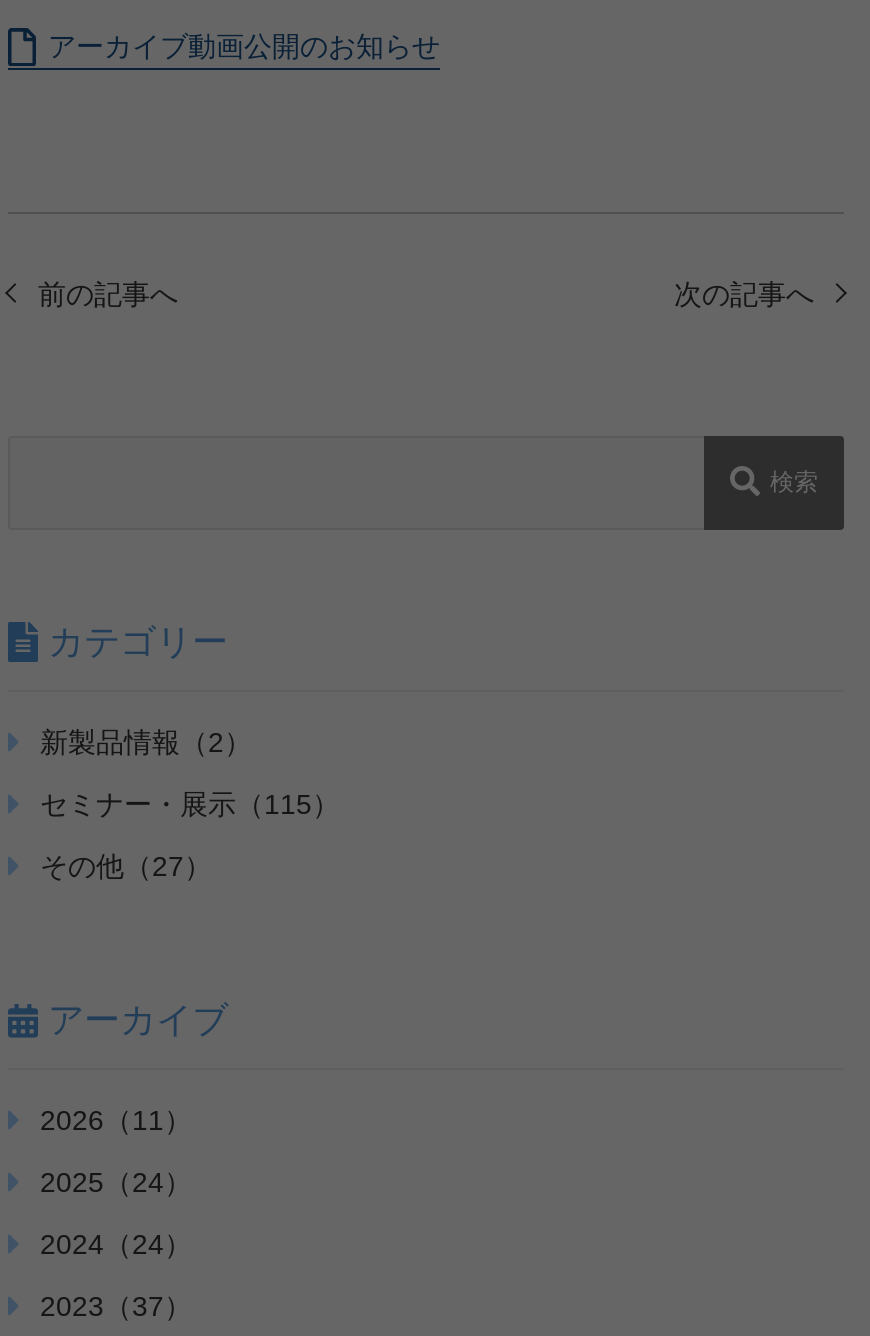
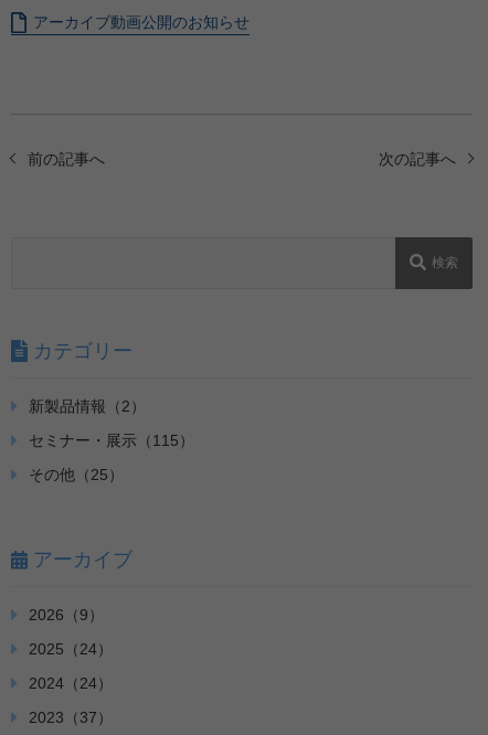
[40,850,212,882] その他（27） -> [29,466,124,483] その他（25）
[40,1104,192,1136] 2026（11） -> [29,606,104,624] 2026（9）

